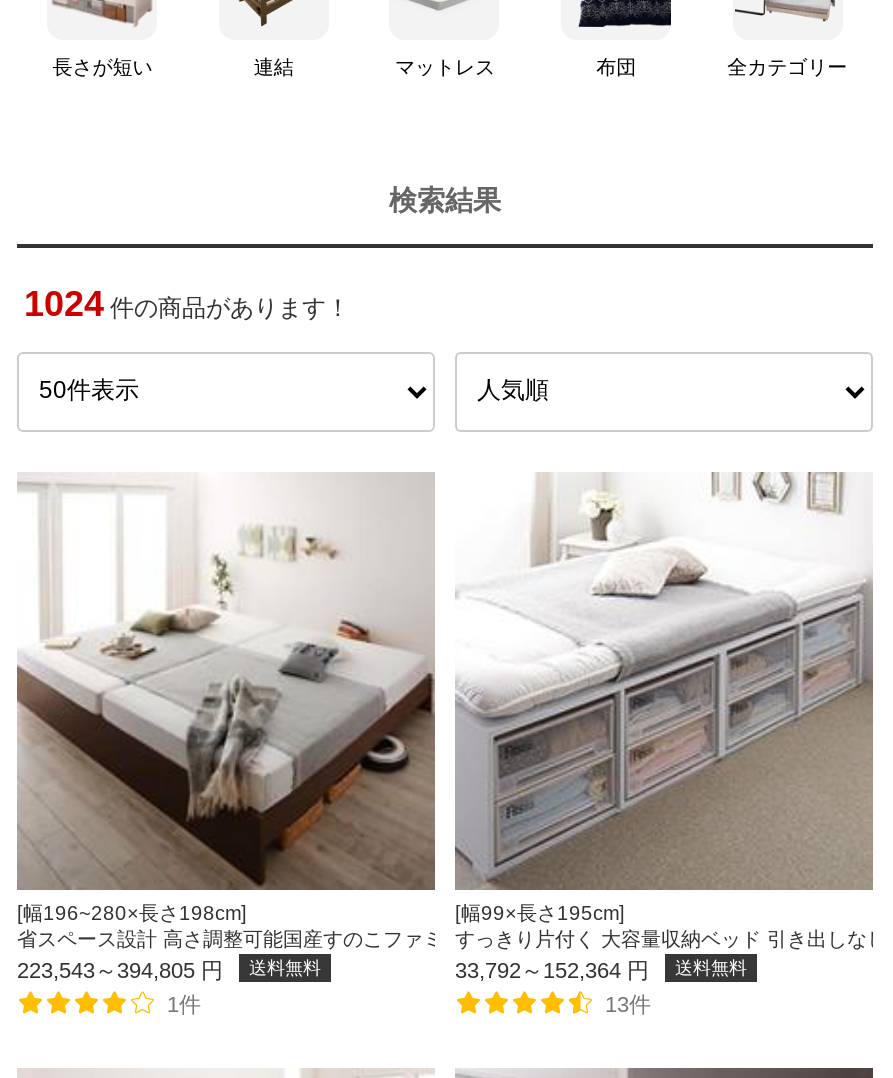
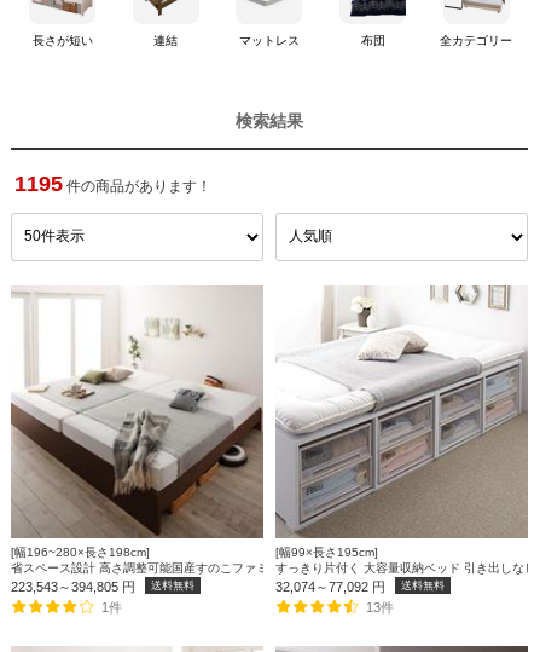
[24,283,350,323] 1024件の商品があります！ -> [15,171,212,196] 1195件の商品があります！
[455,957,649,981] 33,792～152,364円 -> [275,579,385,594] 32,074～77,092円

